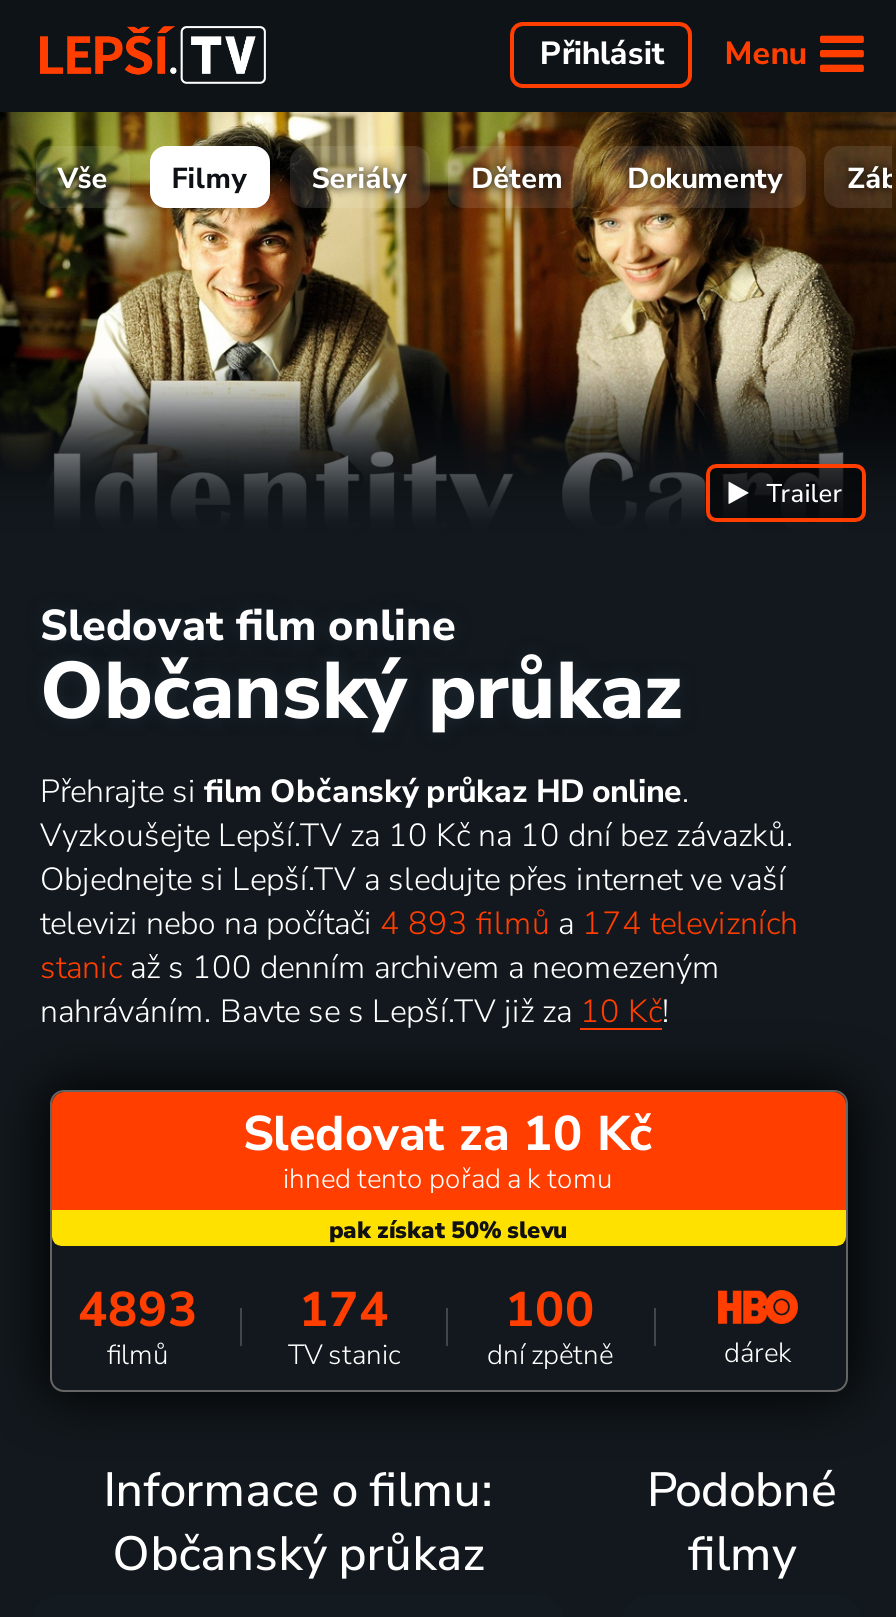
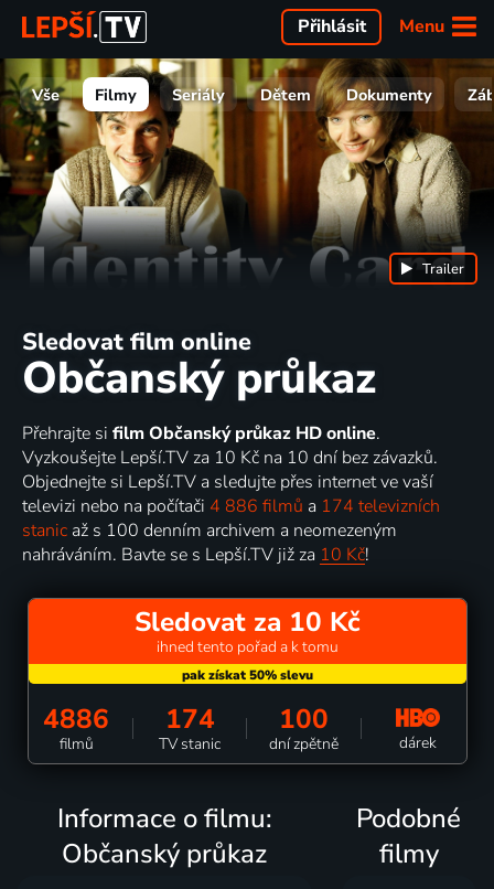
[40,903,798,947] televizi nebo na počítači 4 893 filmů a 174 televizních -> [22,494,440,519] televizi nebo na počítači 4 886 filmů a 174 televizních
[78,1276,595,1344] 4893 174 100 -> [43,700,328,738] 4886 174 100

